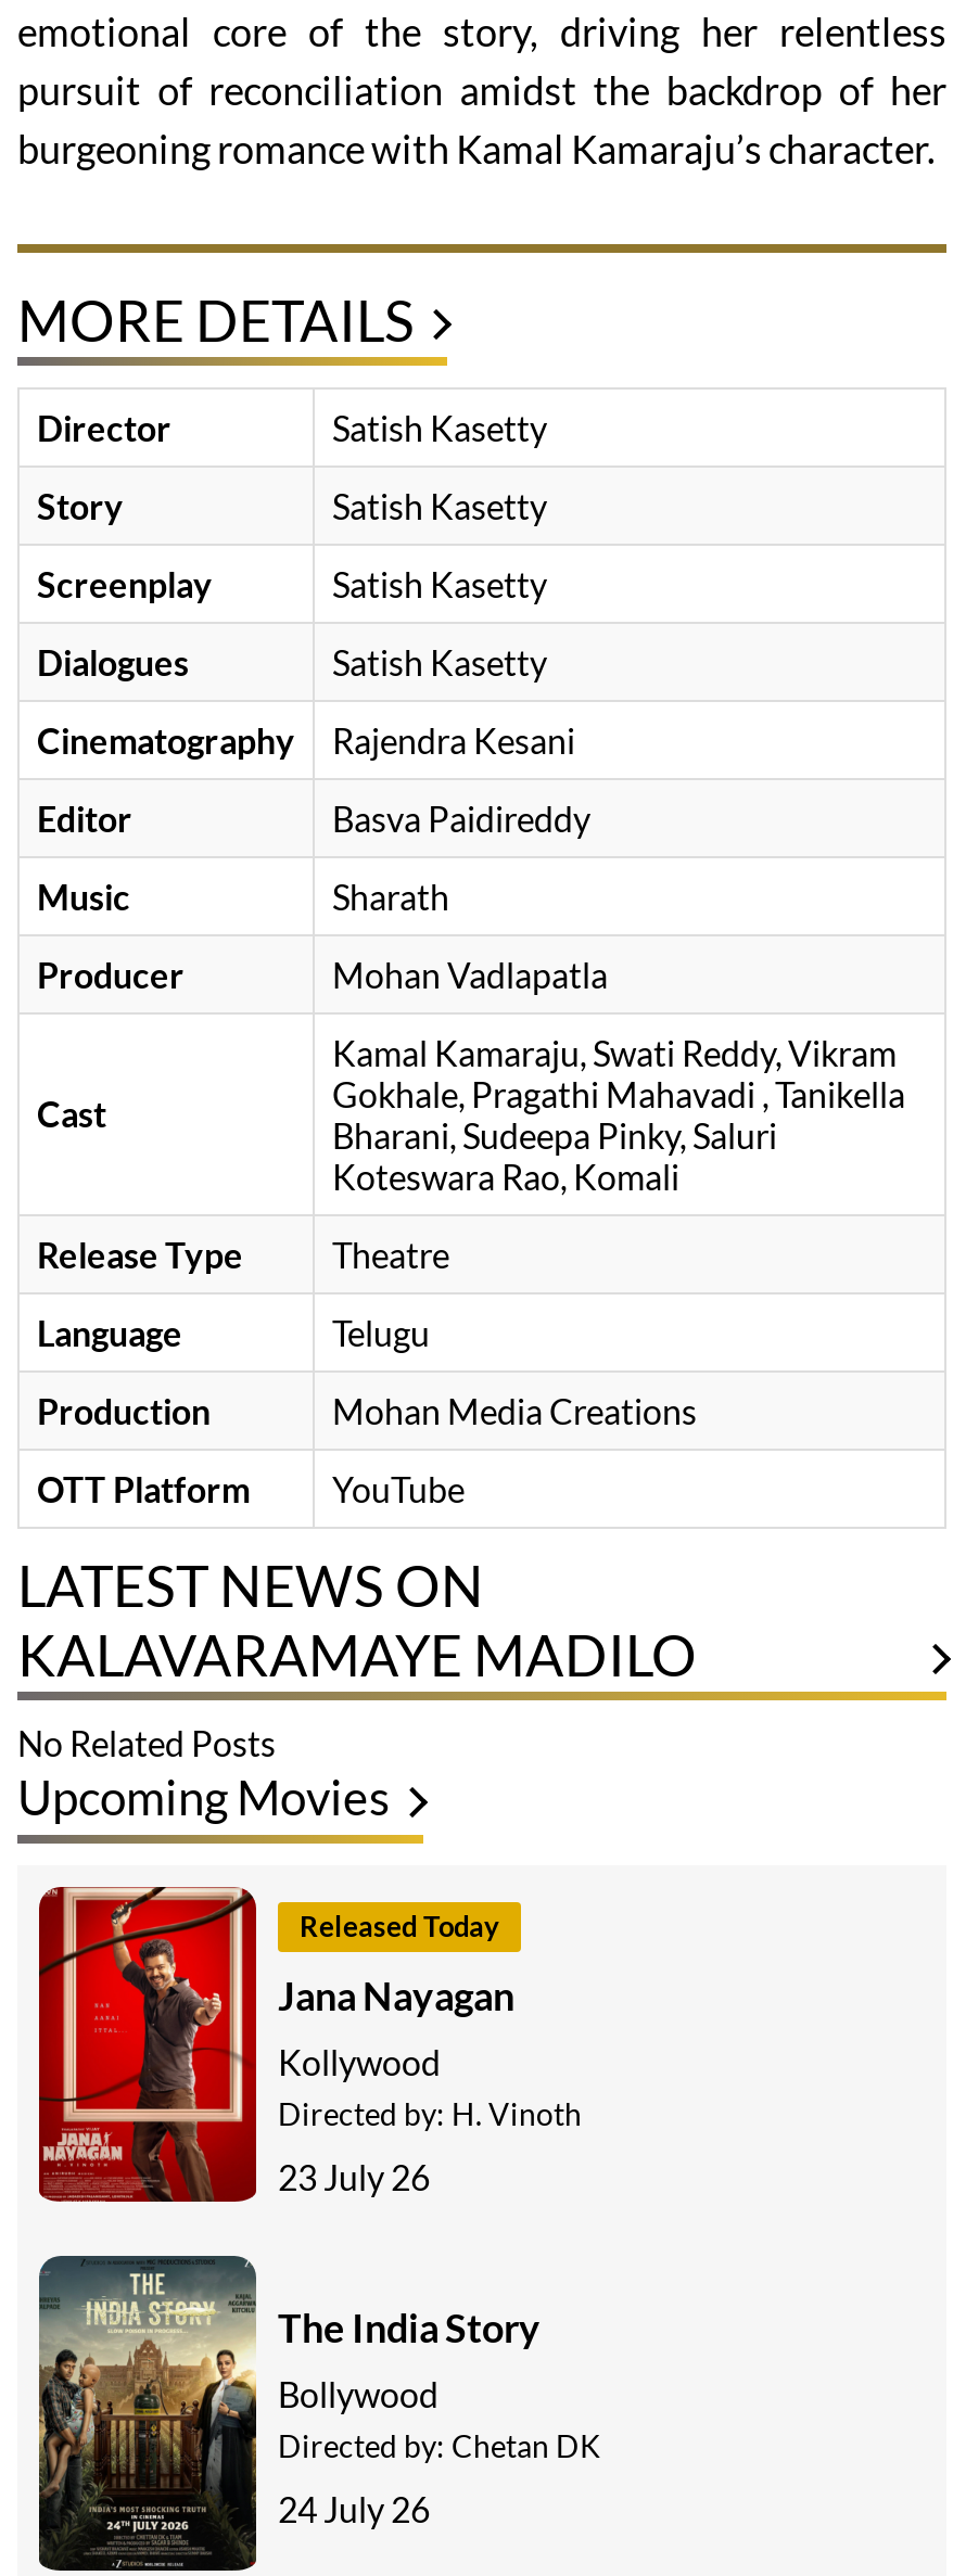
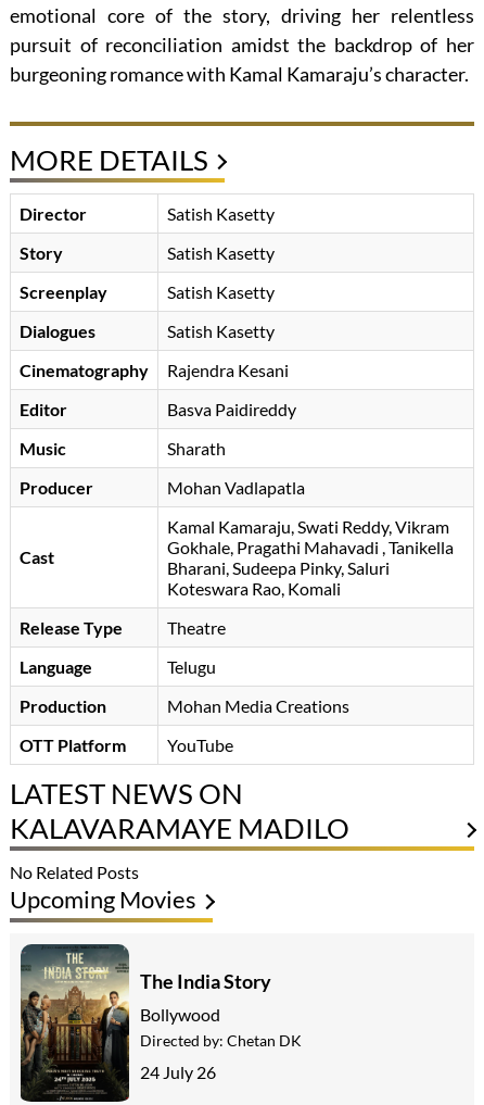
[37,1886,582,2203] [image] | Released Today | Jana Nayagan | Kollywood | Directed by: H. Vinoth | 23 July 26 -> none

